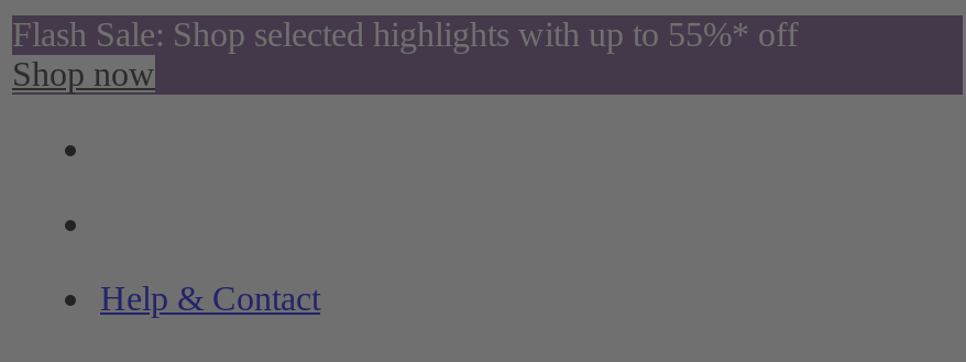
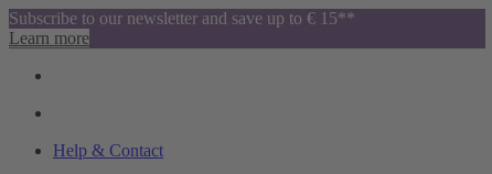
[12,15,798,92] Flash Sale: Shop selected highlights with up to 55%* off | Shop now -> [9,9,355,47] Subscribe to our newsletter and save up to € 15** | Learn more

